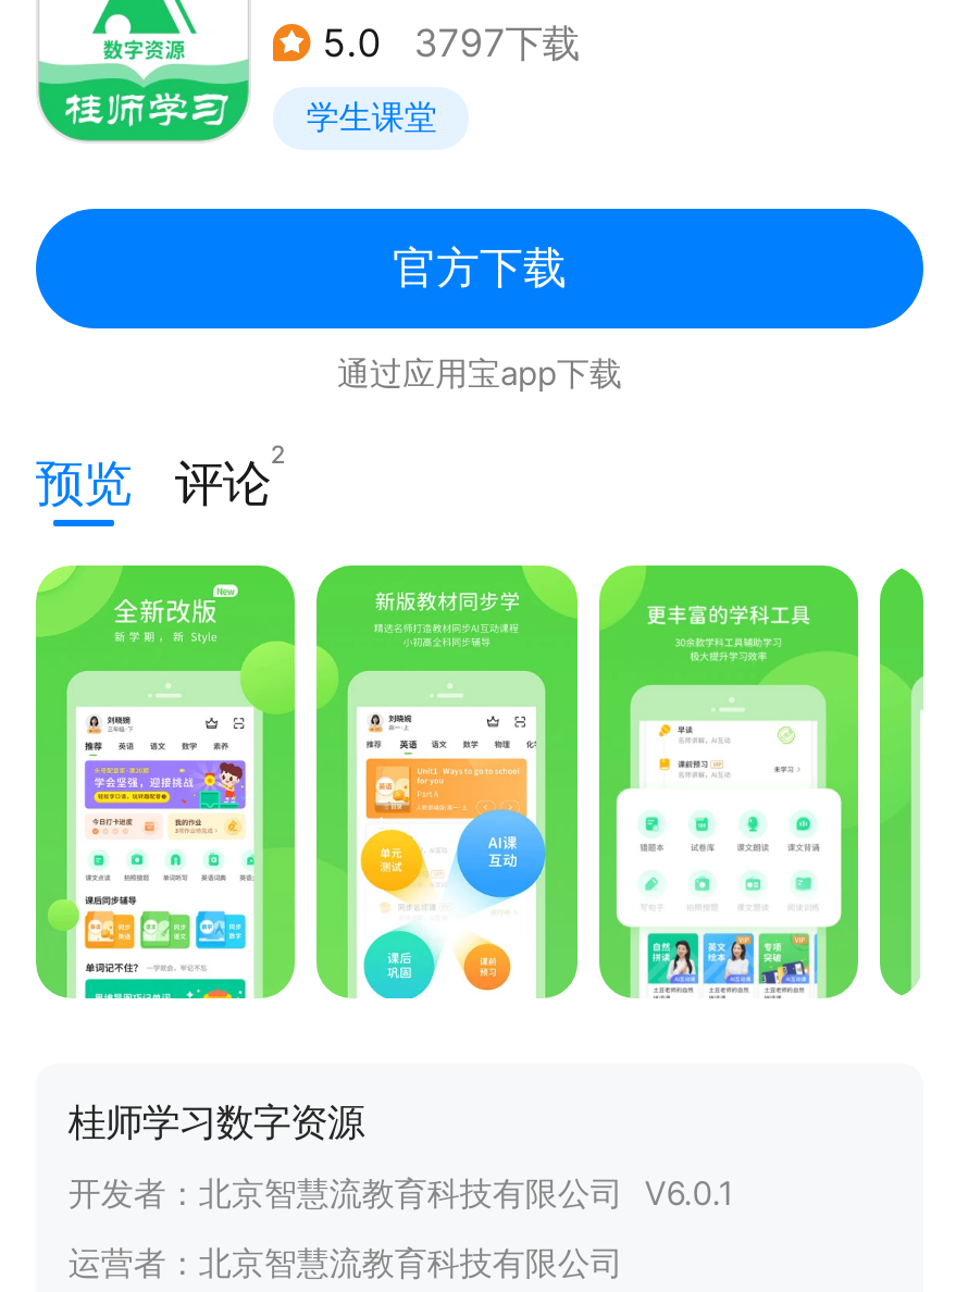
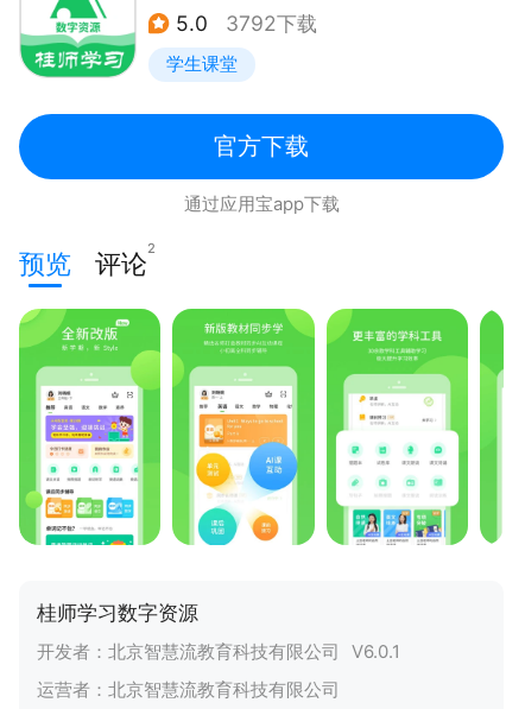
[323,20,579,66] 5.0 3797下载 -> [176,11,317,36] 5.0 3792下载

